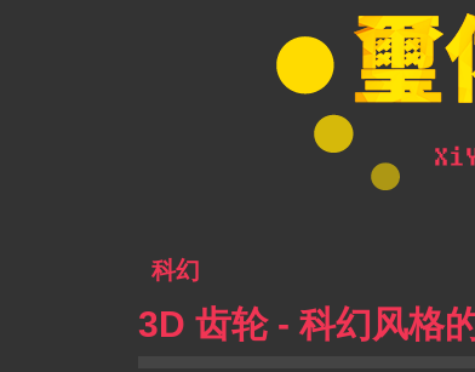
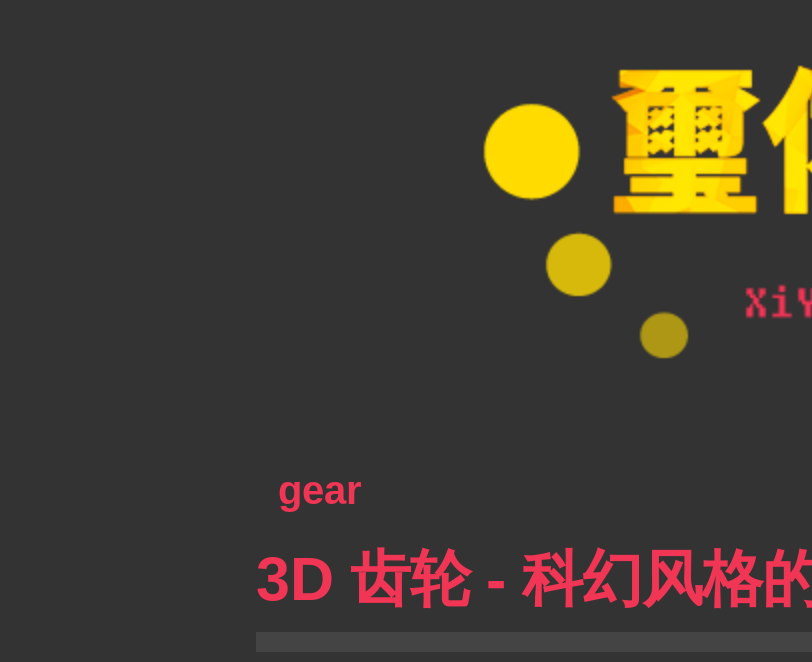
[144,257,200,284] 科幻 -> [266,468,362,512] gear

